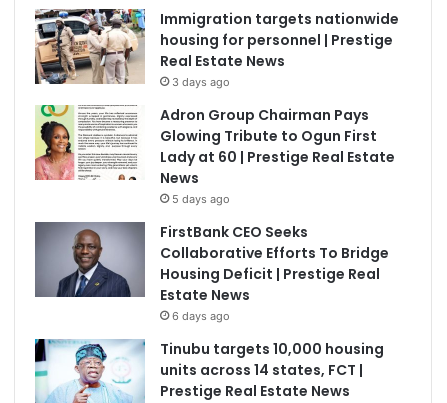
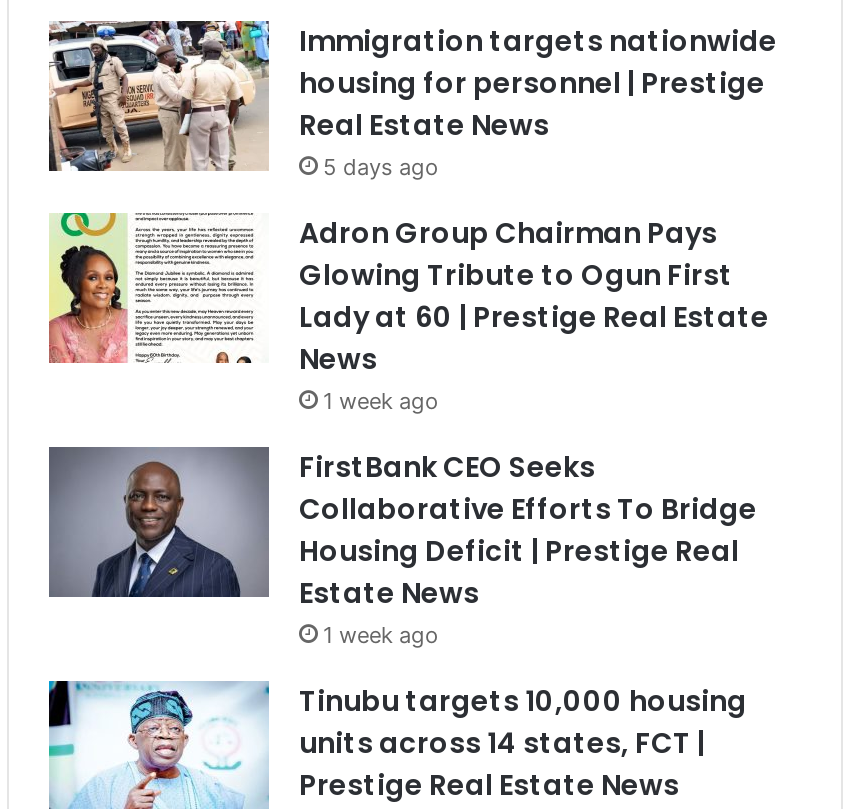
[172,75,230,89] 3 days ago -> [323,152,439,180] 5 days ago
[172,192,230,206] 5 days ago -> [323,386,439,414] 1 week ago
[172,309,230,323] 6 days ago -> [323,620,439,648] 1 week ago

